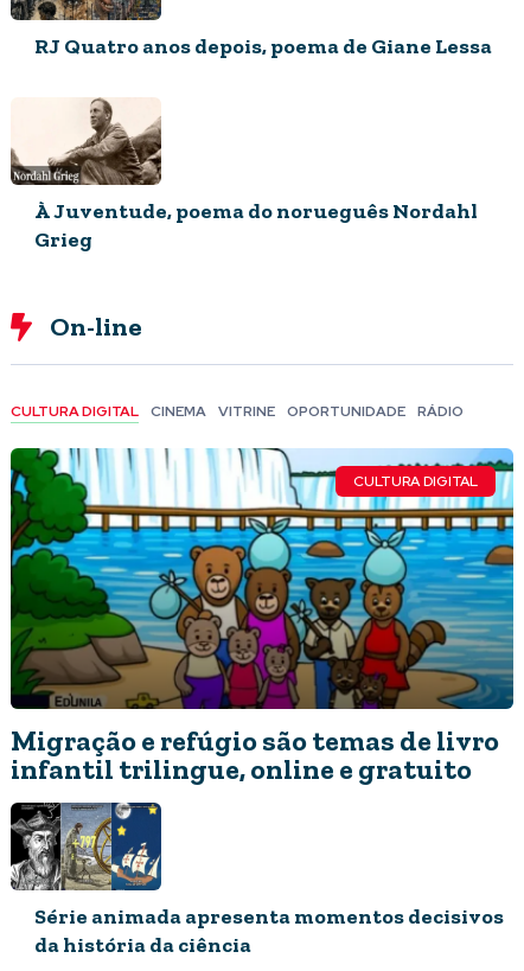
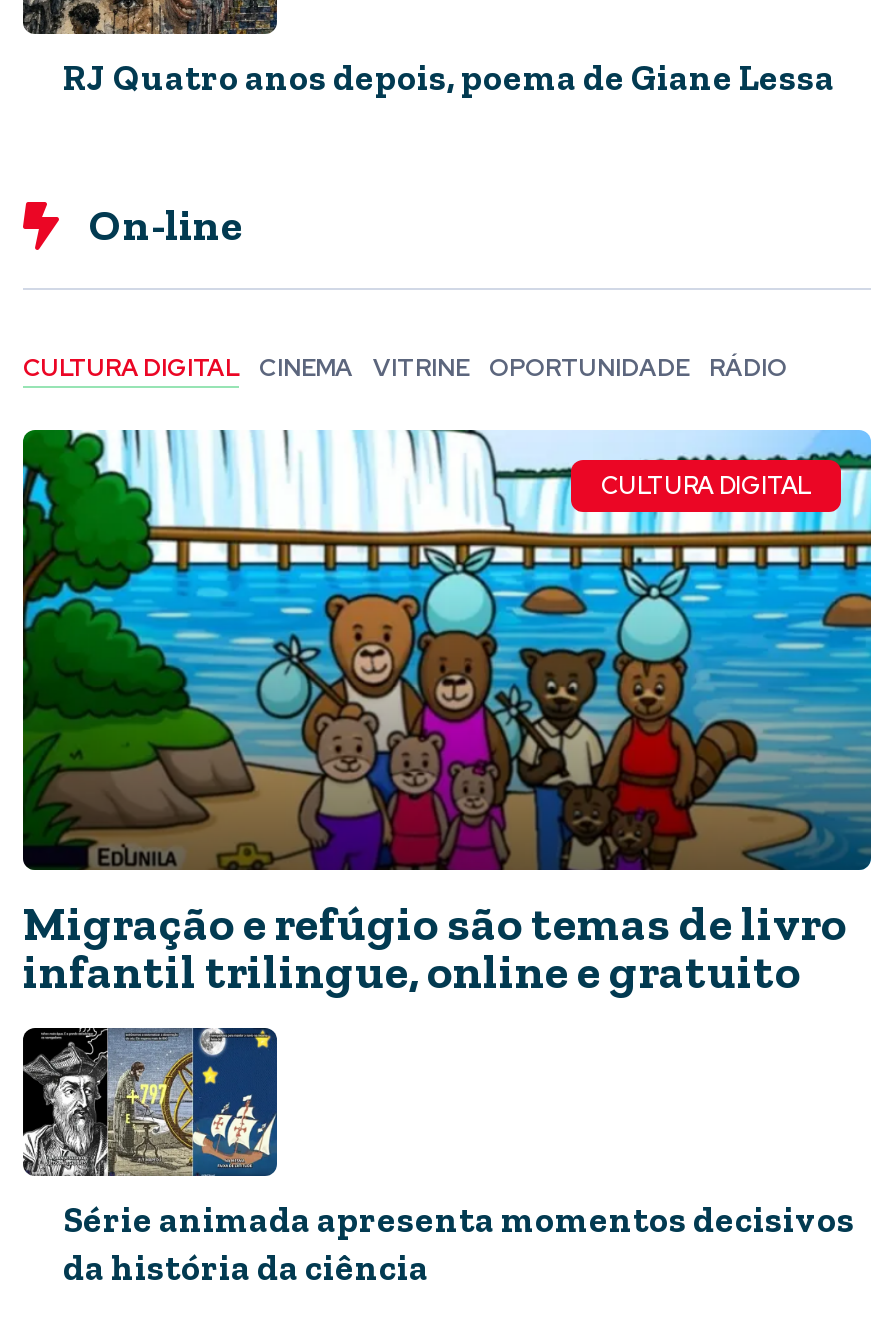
[11,97,478,253] [image] | À Juventude, poema do norueguês Nordahl | Grieg -> none

